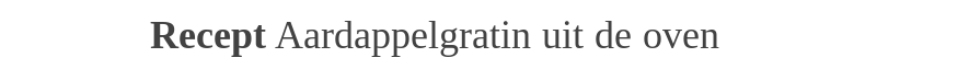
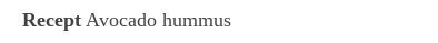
[150,13,730,57] Recept Aardappelgratin uit de oven -> [22,9,237,31] Recept Avocado hummus

